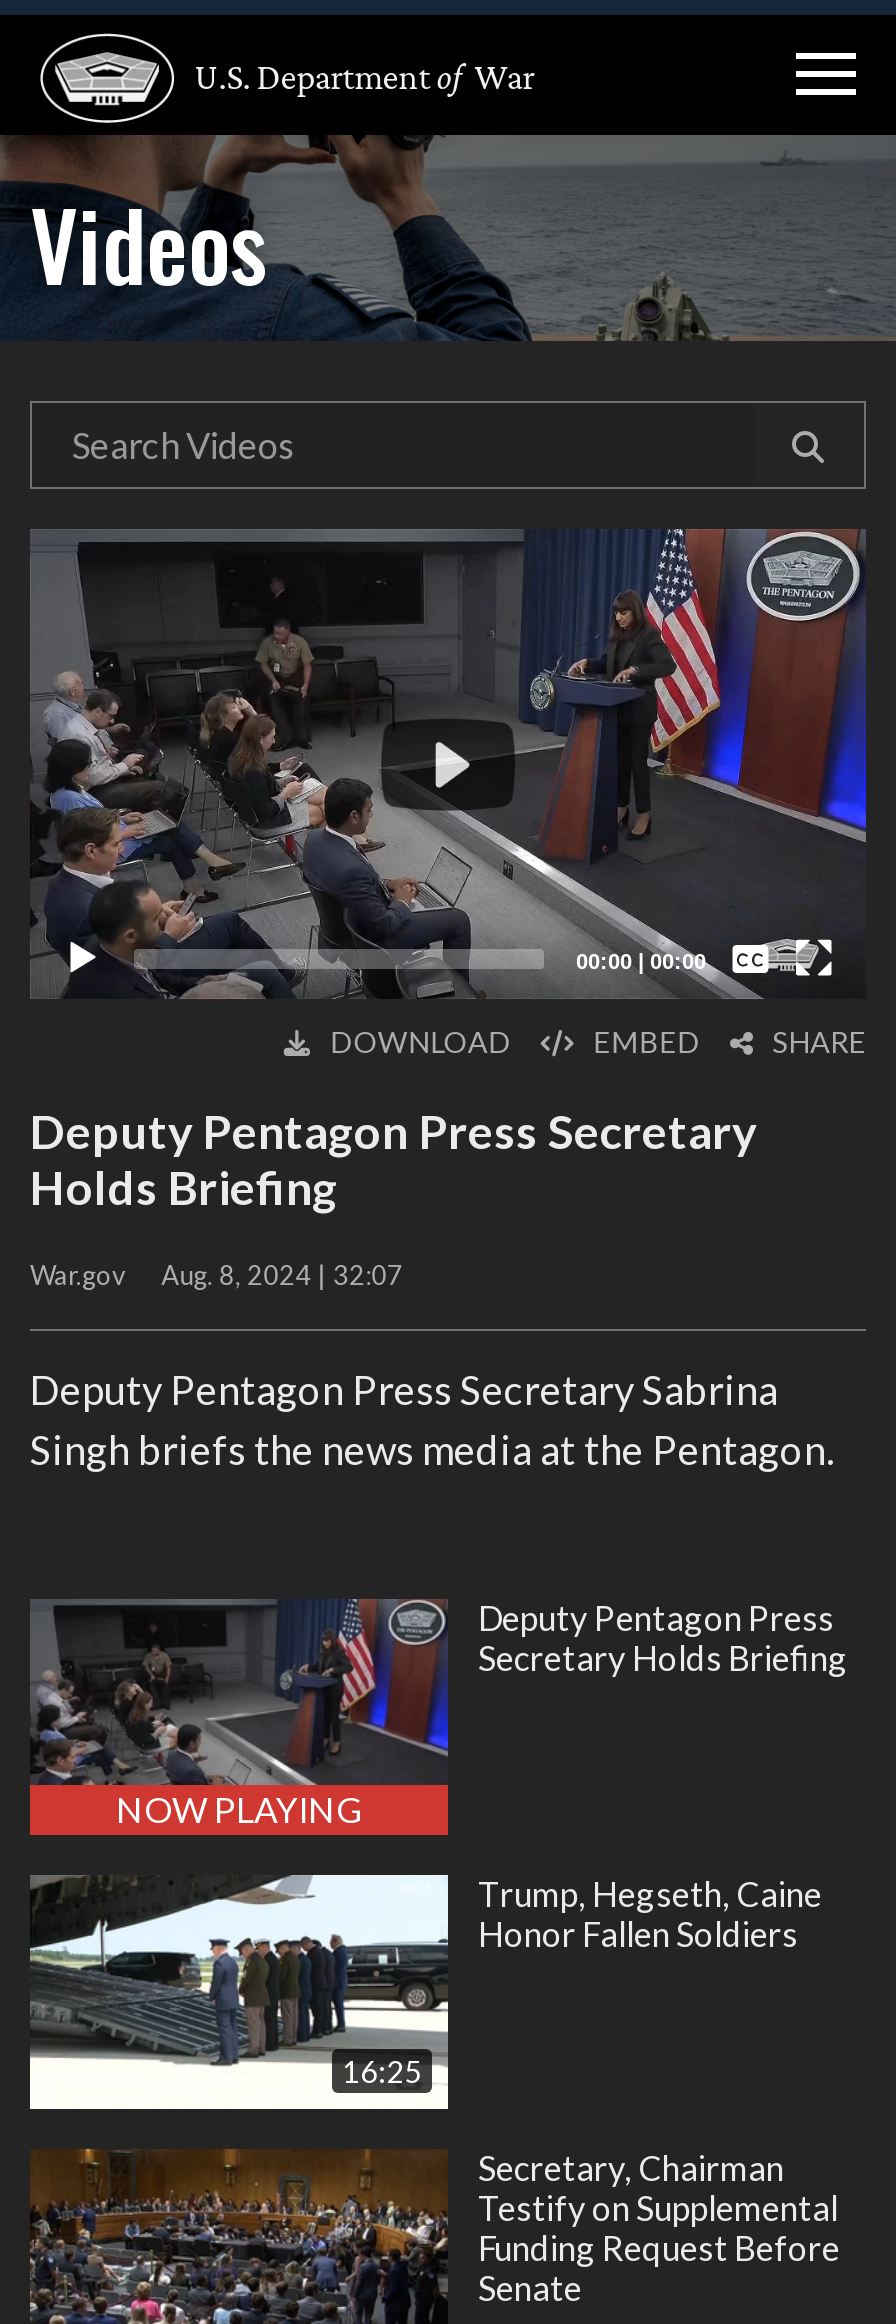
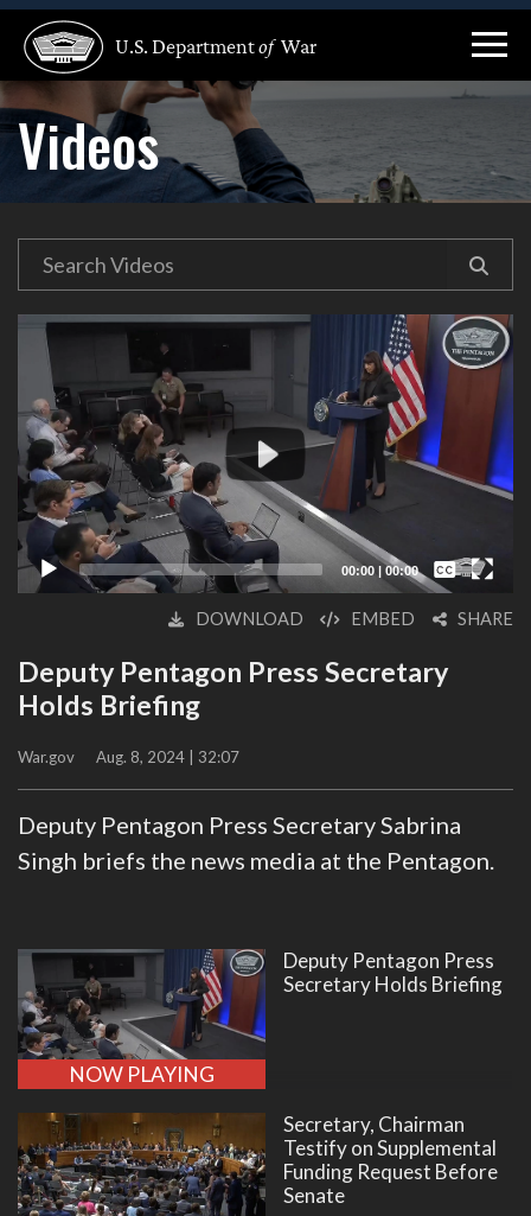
[28,1871,450,2111] [image] | 16:25 -> none
[478,1873,822,1955] Trump, Hegseth, Caine | Honor Fallen Soldiers -> none

